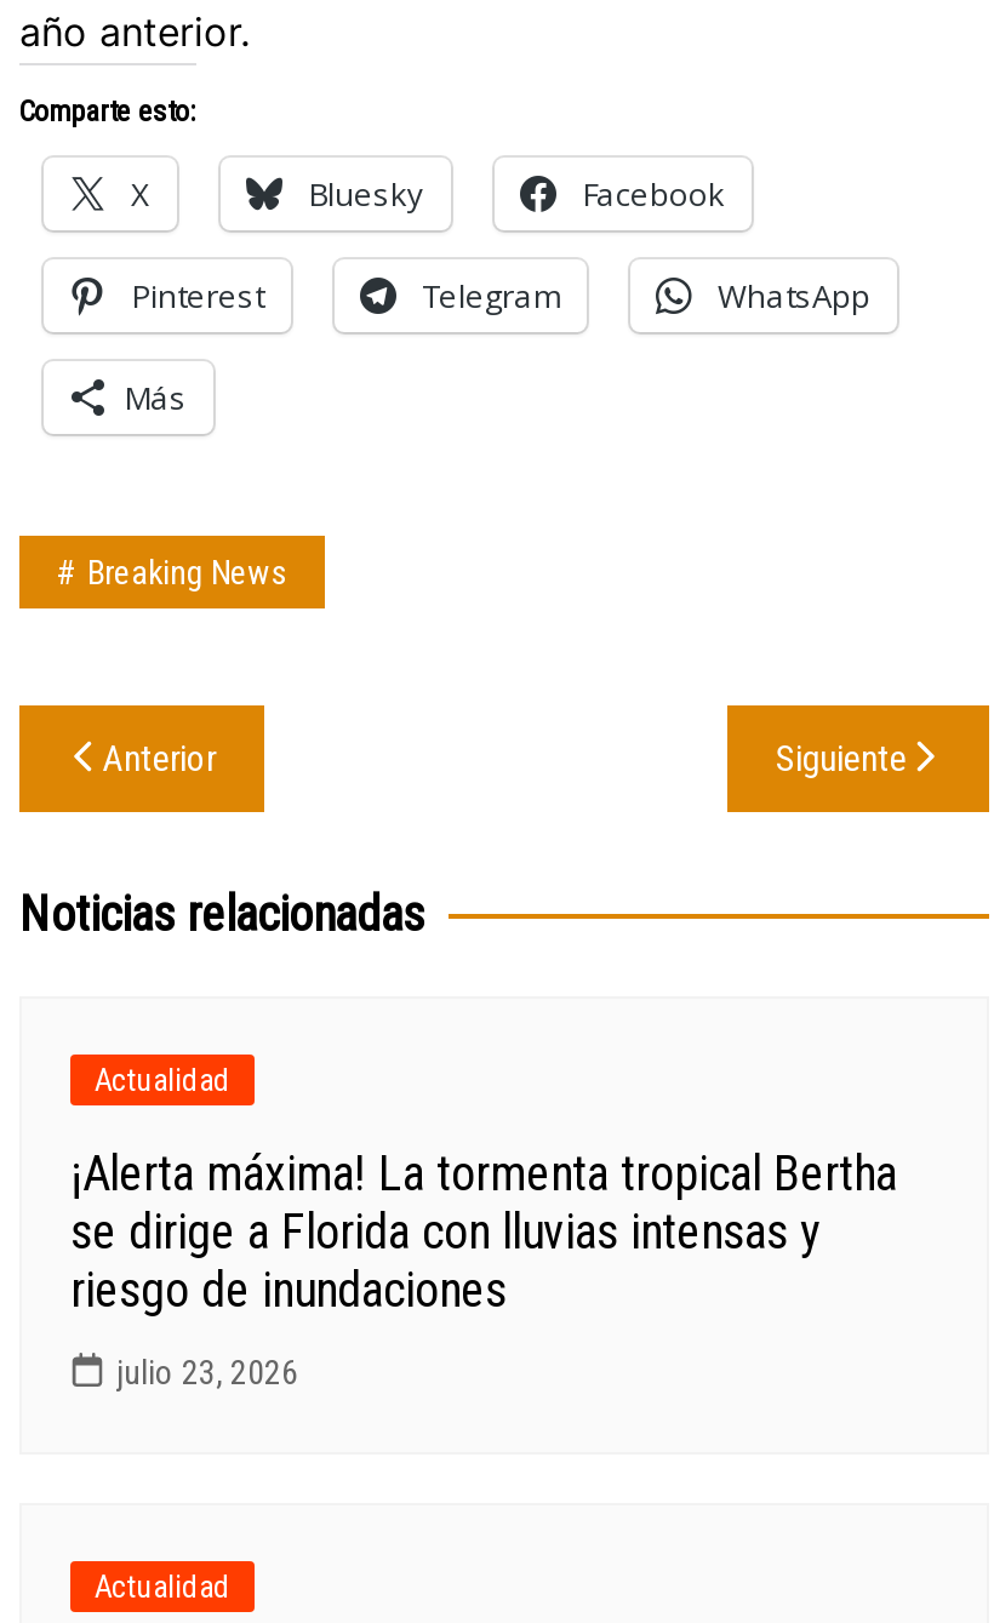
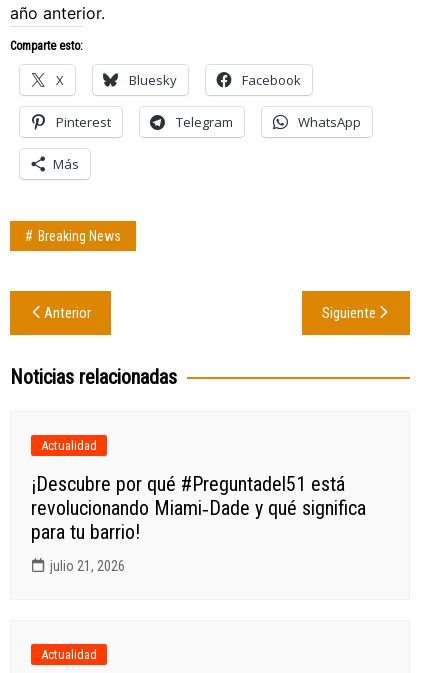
[70,1144,897,1319] ¡Alerta máxima! La tormenta tropical Bertha | se dirige a Florida con lluvias intensas y | riesgo de inundaciones -> [31,472,366,544] ¡Descubre por qué #Preguntadel51 está | revolucionando Miami‑Dade y qué significa | para tu barrio!
[116,1353,298,1391] julio 23, 2026 -> [50,558,125,574] julio 21, 2026

